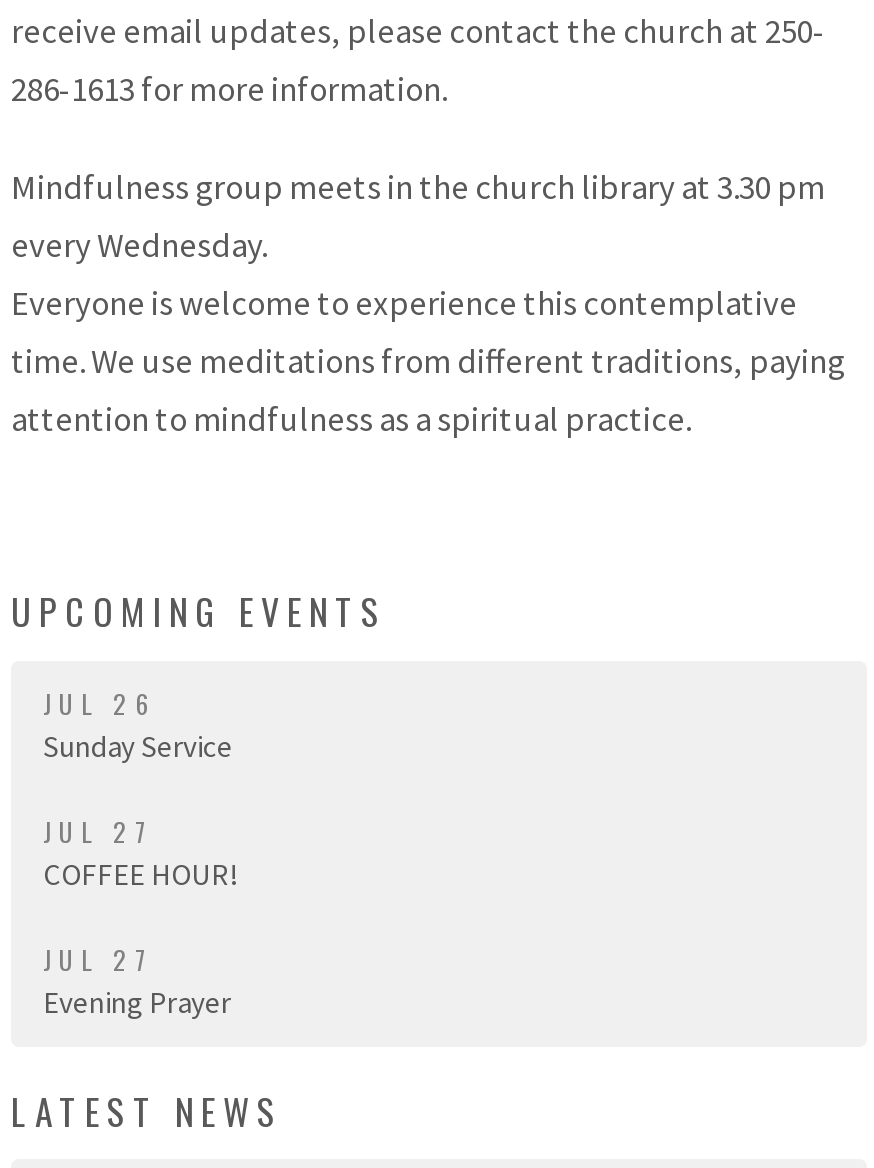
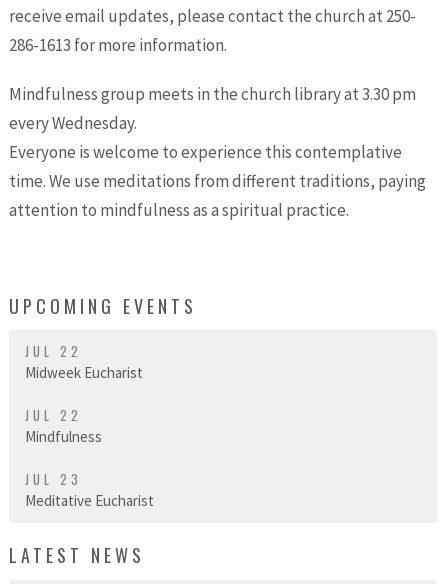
[43,683,233,765] JUL 26 | Sunday Service -> [25,341,143,382] JUL 22 | Midweek Eucharist
[43,811,237,893] JUL 27 | COFFEE HOUR! -> [25,405,102,446] JUL 22 | Mindfulness
[43,939,231,1021] JUL 27 | Evening Prayer -> [25,469,154,510] JUL 23 | Meditative Eucharist

